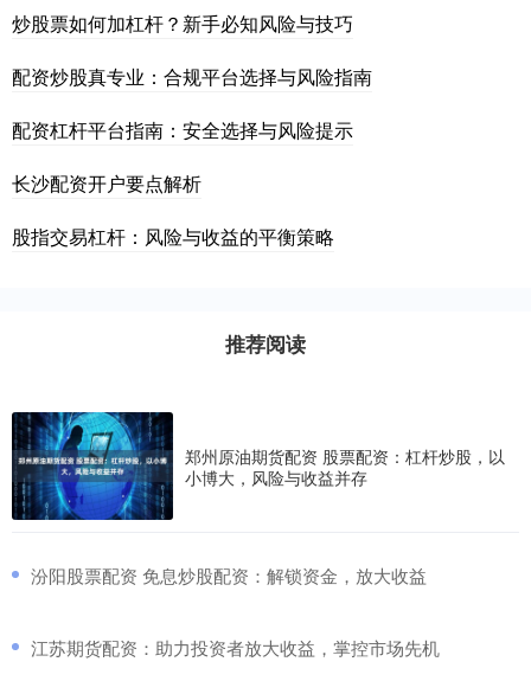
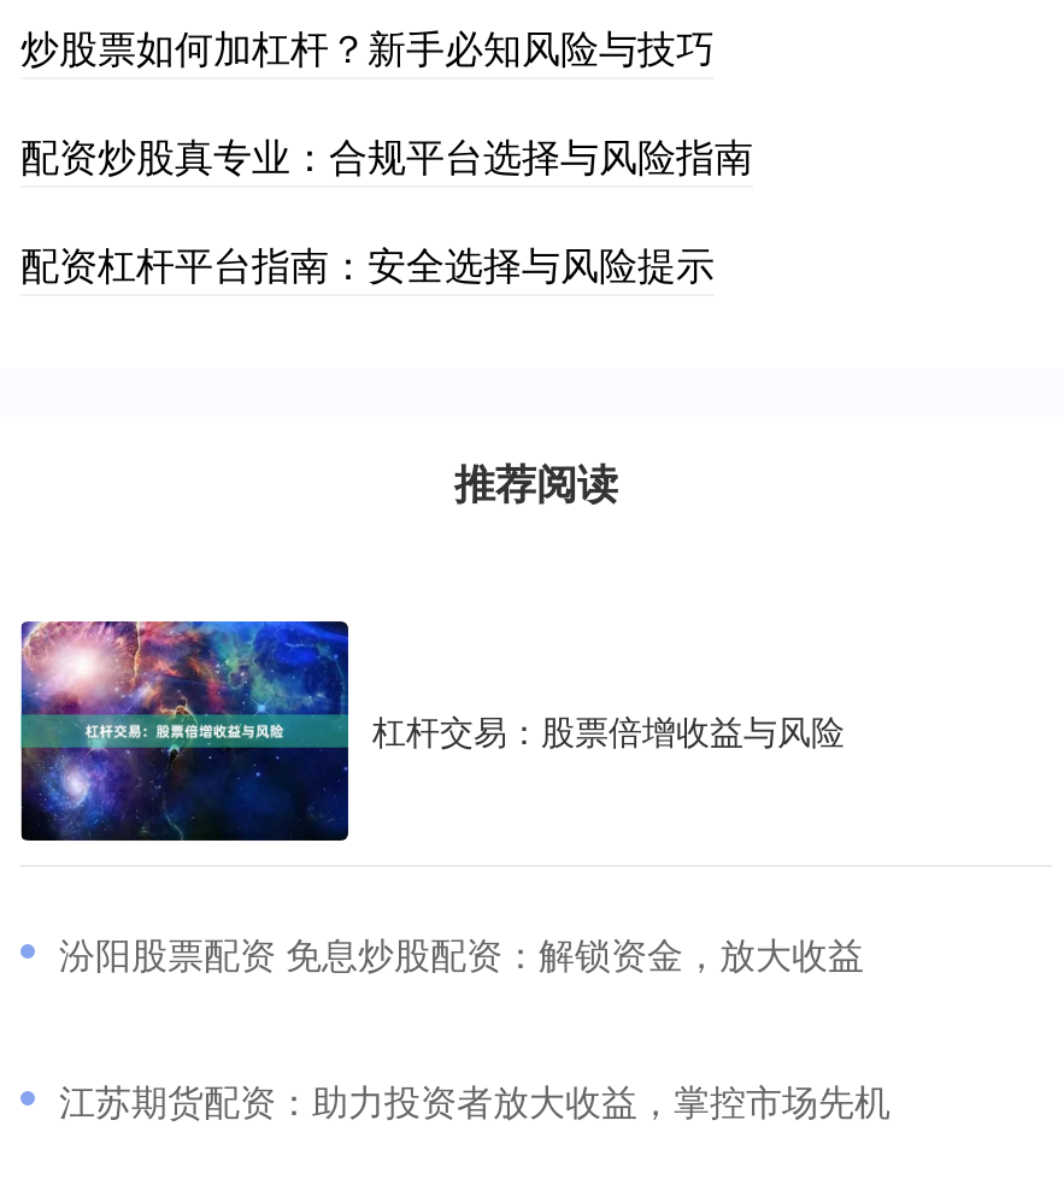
[12,170,334,250] 长沙配资开户要点解析 | 股指交易杠杆：风险与收益的平衡策略 -> none
[11,411,505,521] [image] | 郑州原油期货配资 股票配资：杠杆炒股，以 | 小博大，风险与收益并存 -> [18,618,845,844] [image] | 杠杆交易：股票倍增收益与风险

